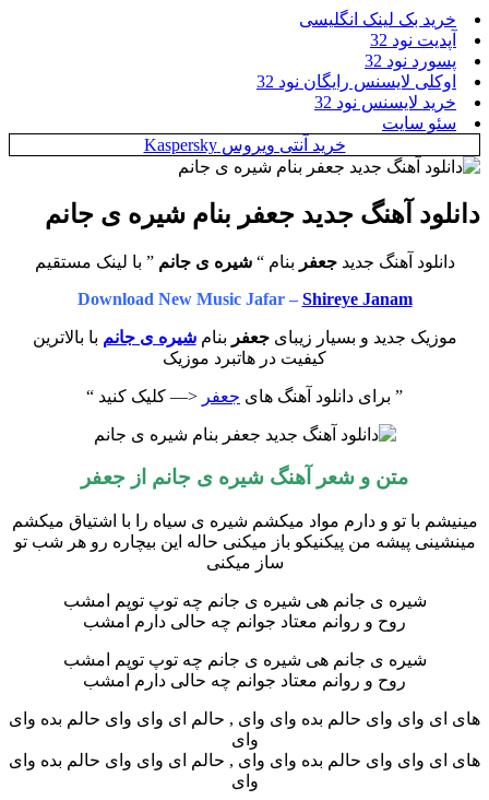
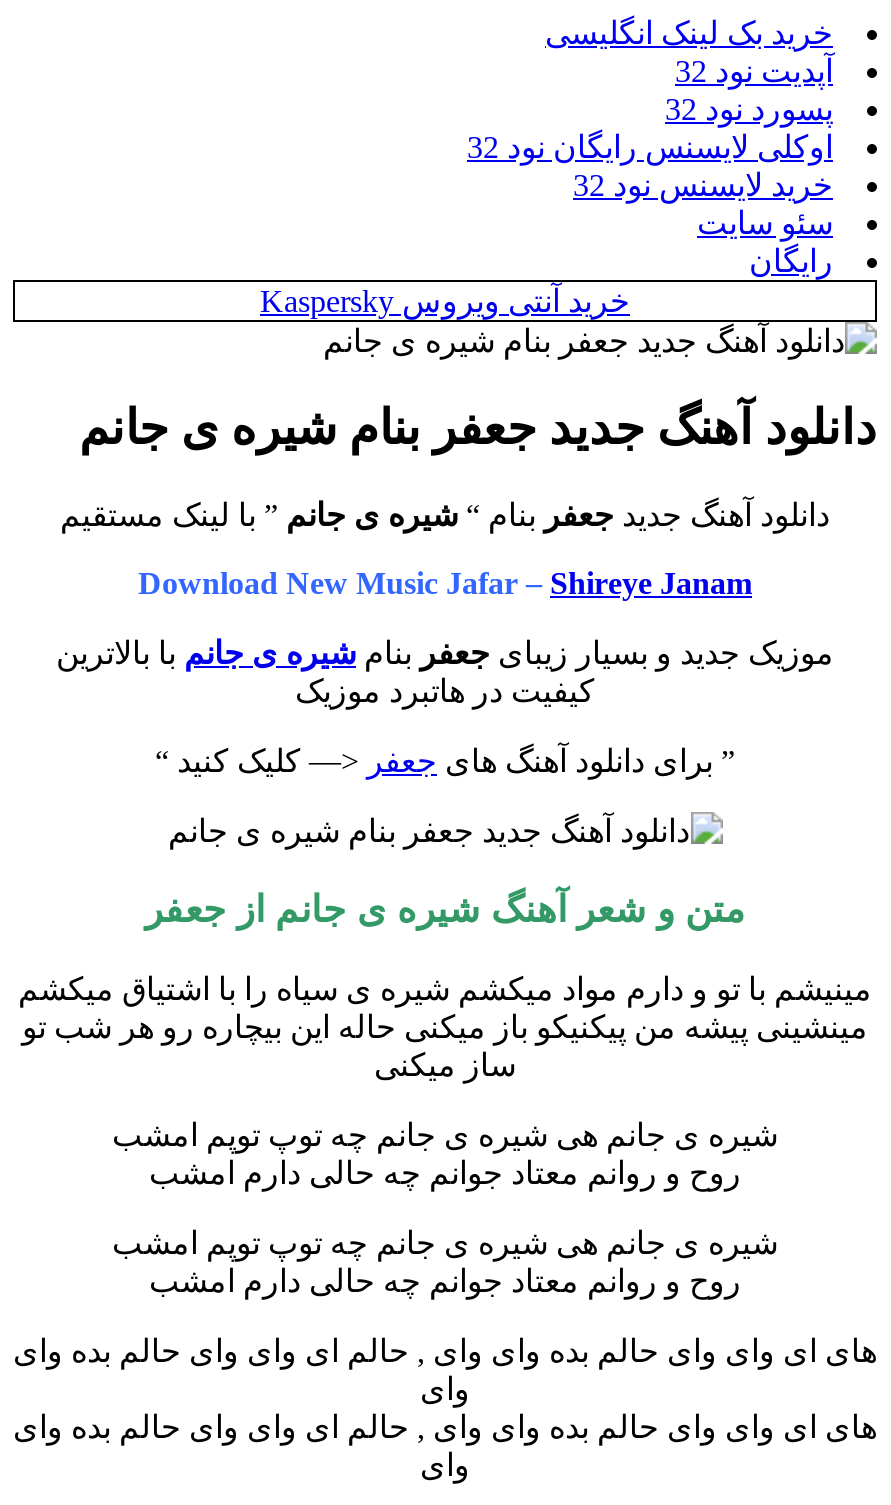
none -> [749,244,833,278] رایگان

